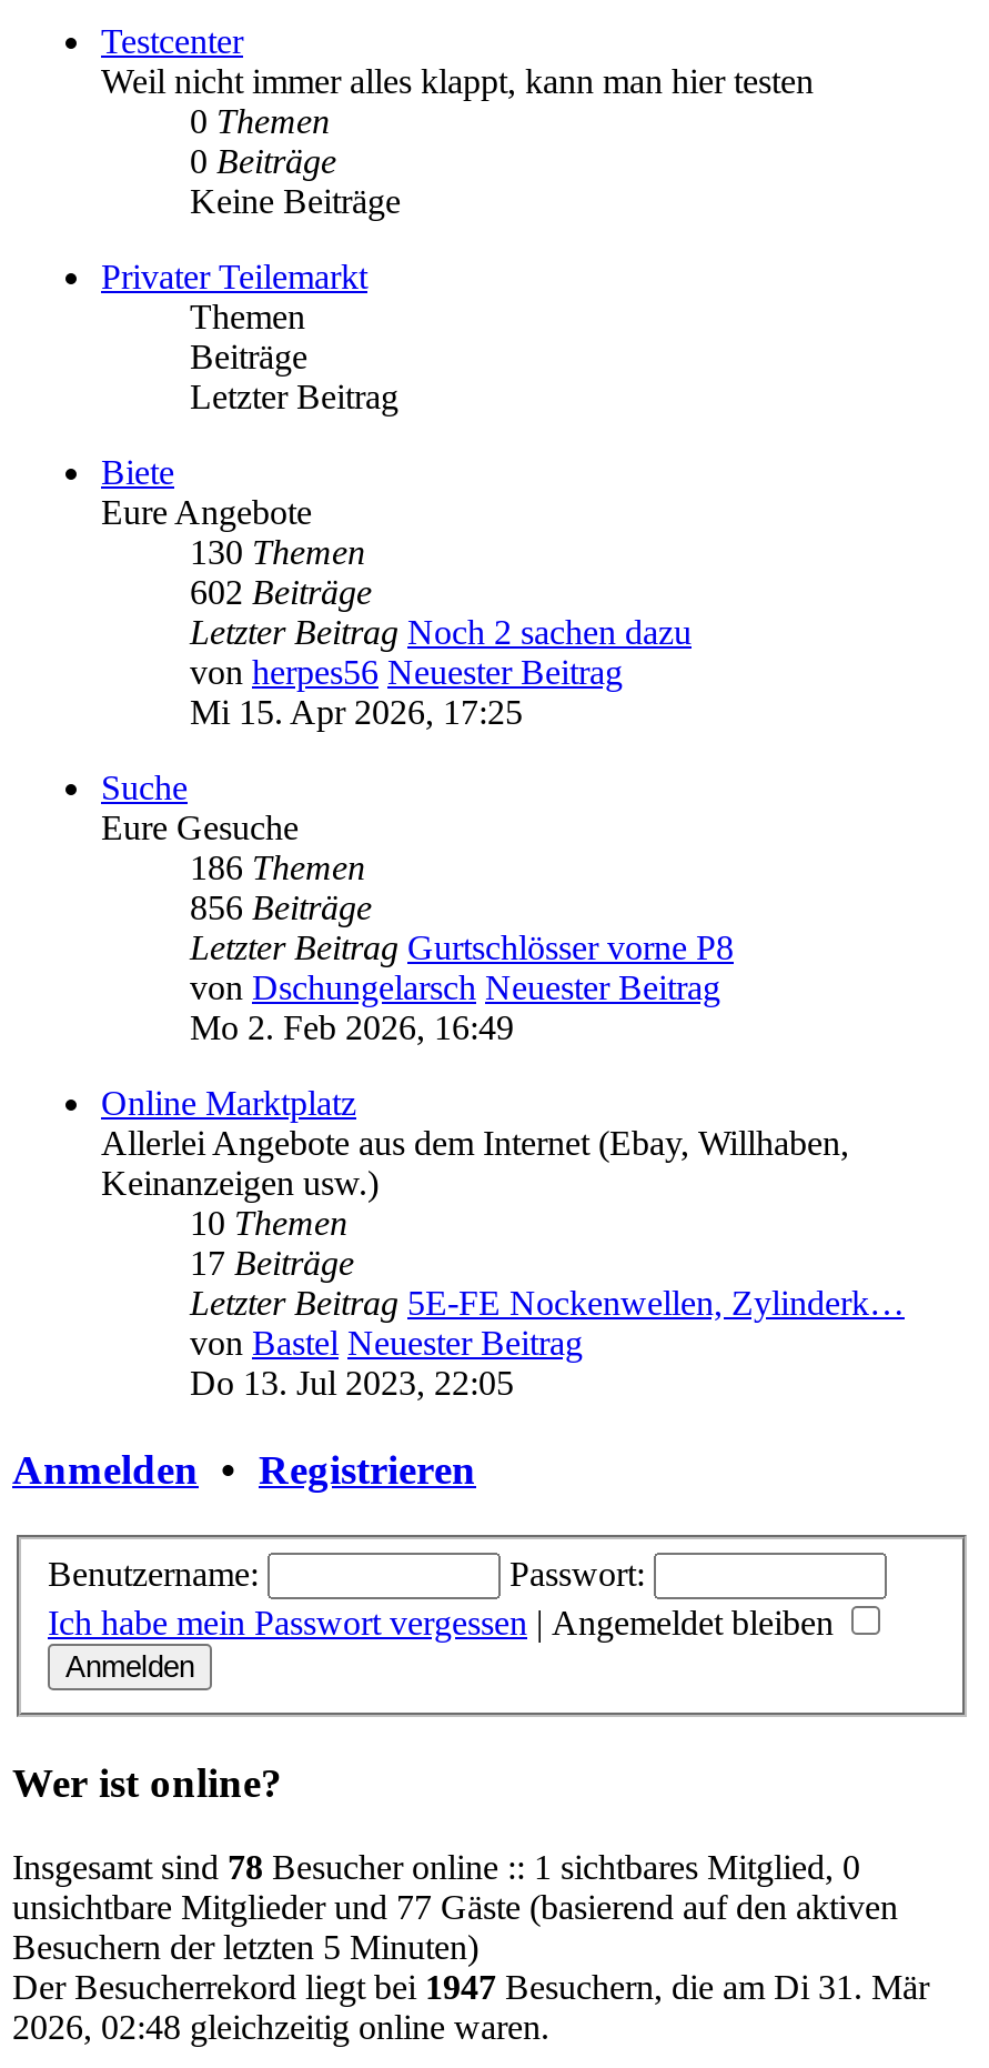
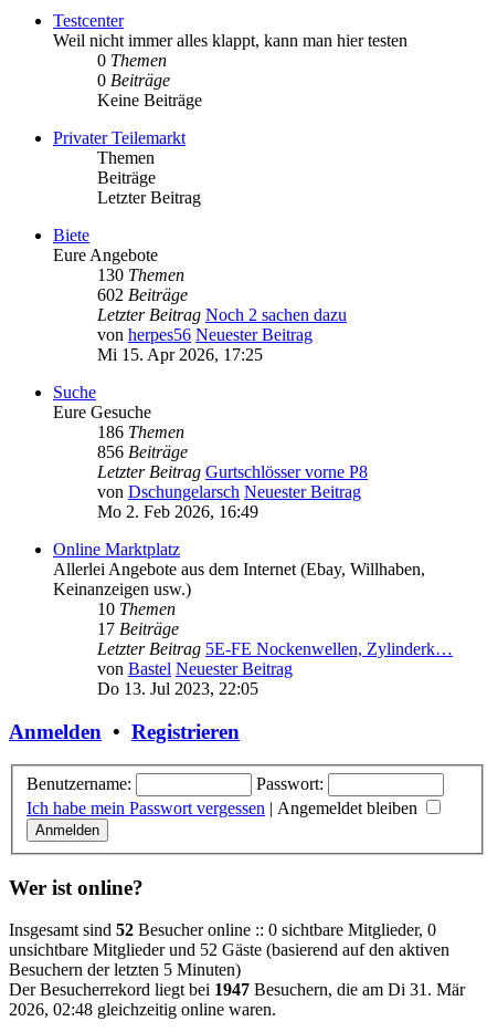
[12,1849,860,1887] Insgesamt sind 78 Besucher online :: 1 sichtbares Mitglied, 0 -> [9,921,436,939] Insgesamt sind 52 Besucher online :: 0 sichtbare Mitglieder, 0
[12,1889,898,1927] unsichtbare Mitglieder und 77 Gäste (basierend auf den aktiven -> [9,941,449,959] unsichtbare Mitglieder und 52 Gäste (basierend auf den aktiven

